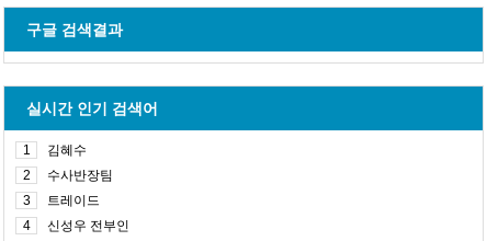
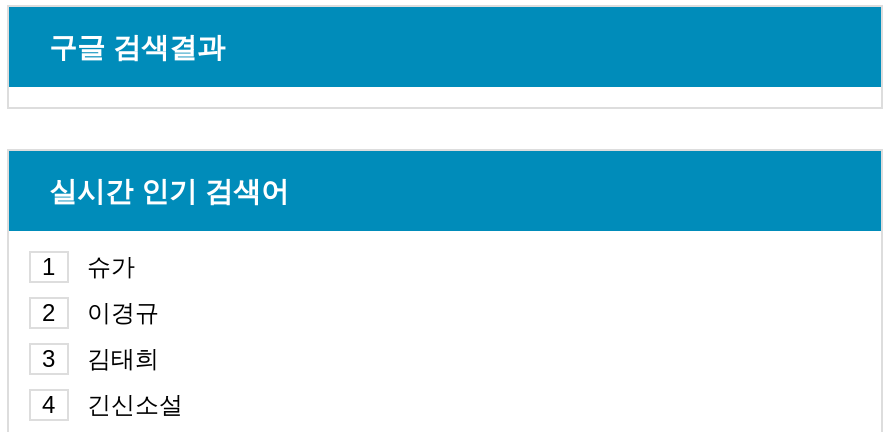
[47,142,87,158] 김혜수 -> [87,253,135,281] 슈가
[47,168,113,183] 수사반장팀 -> [87,299,159,327] 이경규
[47,193,100,208] 트레이드 -> [87,345,159,373] 김태희
[47,218,129,233] 신성우 전부인 -> [87,391,183,419] 긴신소설

